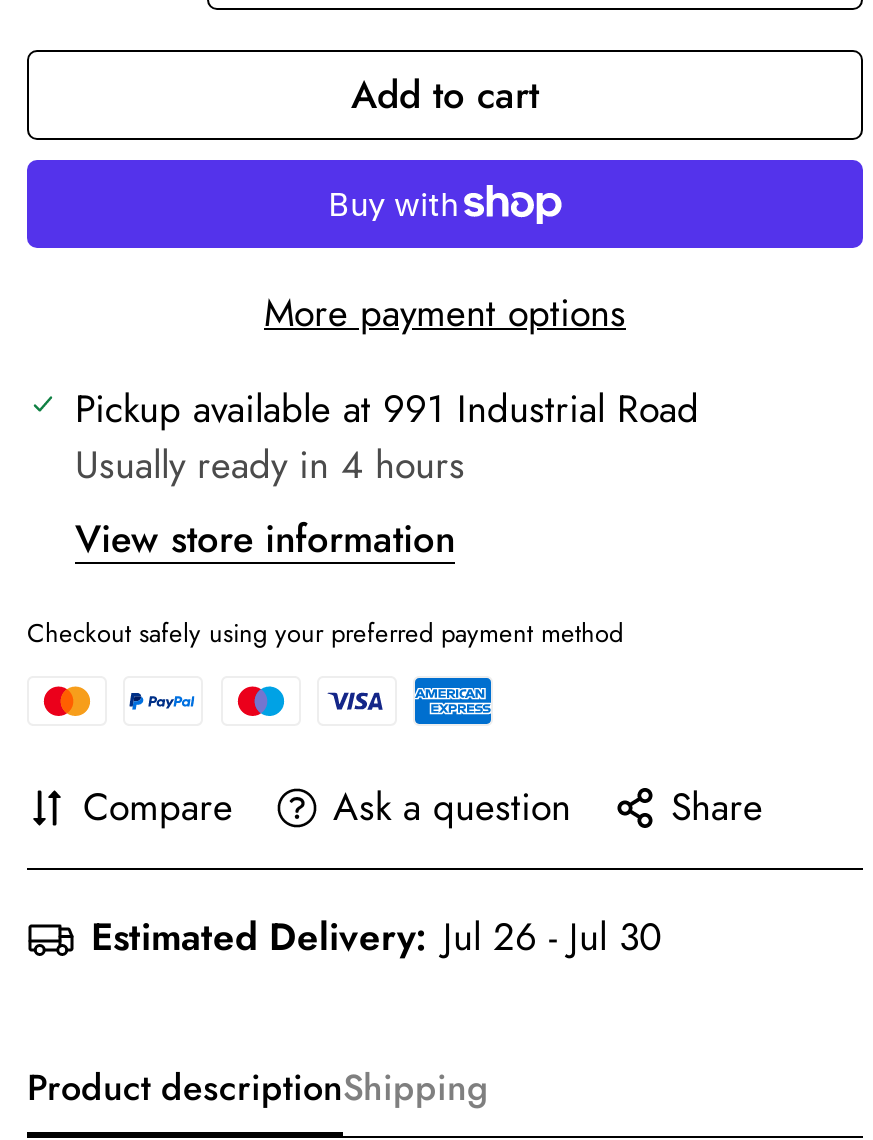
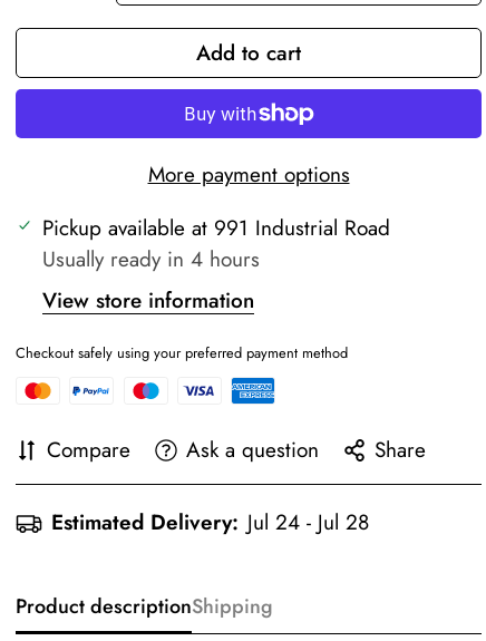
[91,910,661,964] Estimated Delivery: Jul 26 - Jul 30 -> [51,507,369,537] Estimated Delivery: Jul 24 - Jul 28

